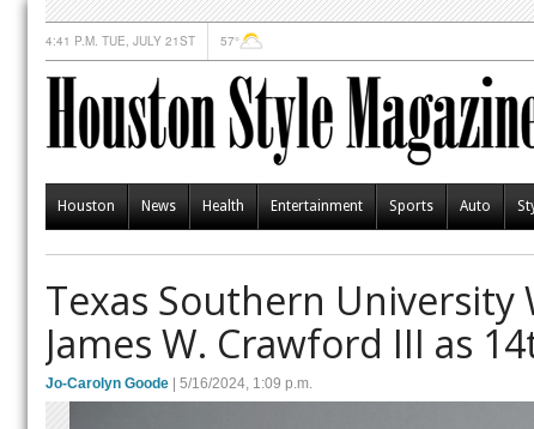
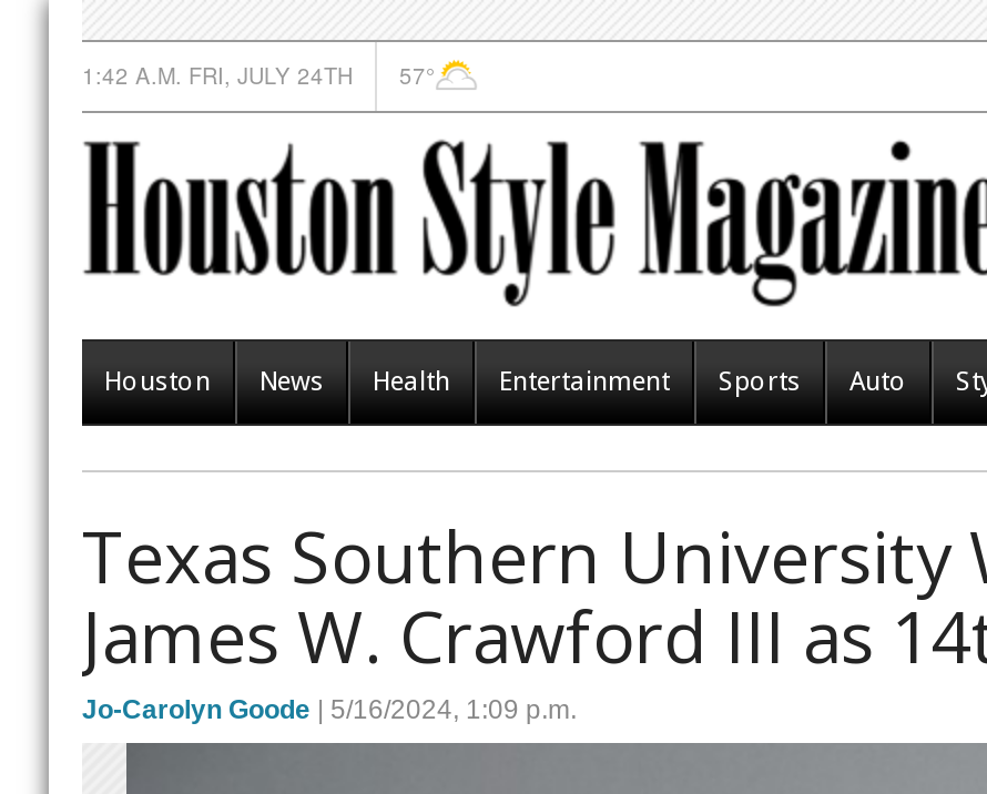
[45,32,239,49] 4:41 P.M. TUE, JULY 21ST 57° -> [82,60,435,91] 1:42 A.M. FRI, JULY 24TH 57°

